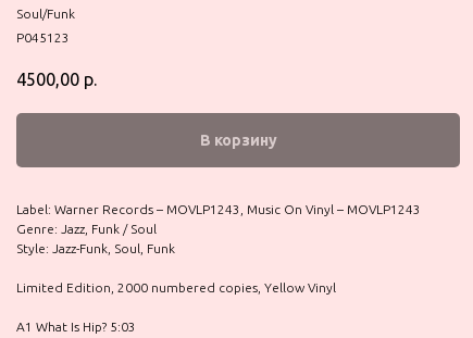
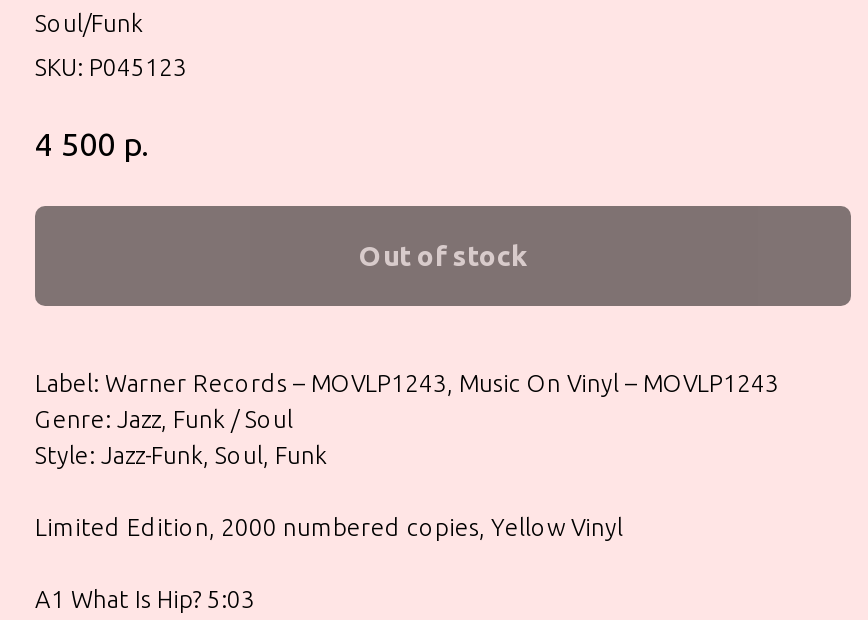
[16,30,70,45] P045123 -> [35,54,187,80] SKU: P045123
[16,70,97,89] 4500,00 р. -> [35,127,147,163] 4 500 р.
[200,132,277,149] В корзину -> [359,241,527,273] Out of stock

